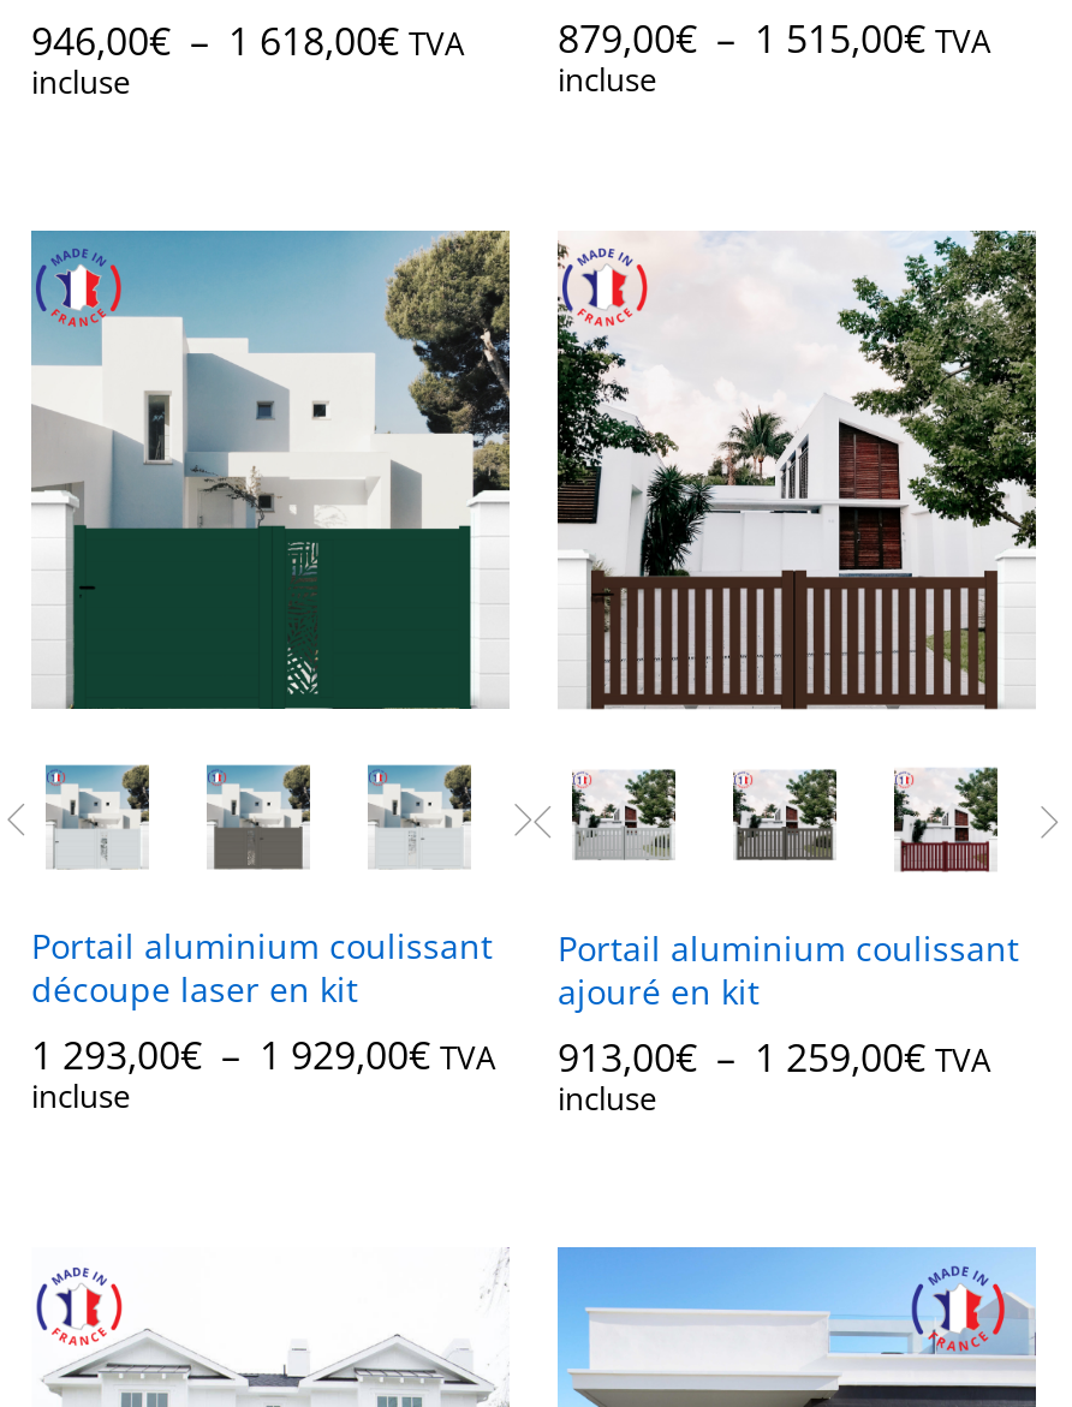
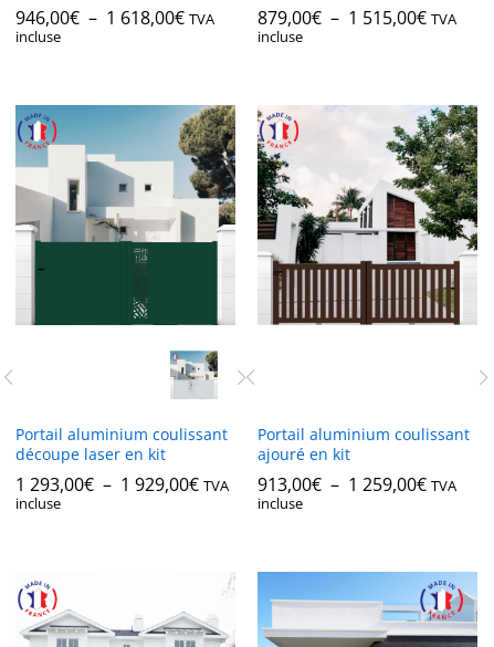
[43,764,151,870] [image] -> none
[204,764,312,872] [image] -> none
[570,767,678,863] [image] -> none
[731,767,839,863] [image] -> none
[892,767,1000,875] [image] -> none

